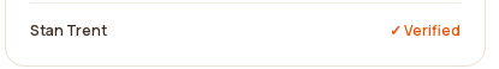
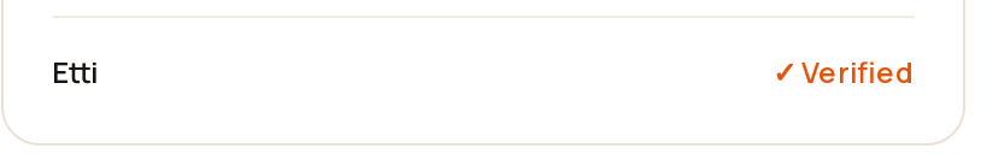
[30,20,107,40] Stan Trent -> [52,52,98,93] Etti

